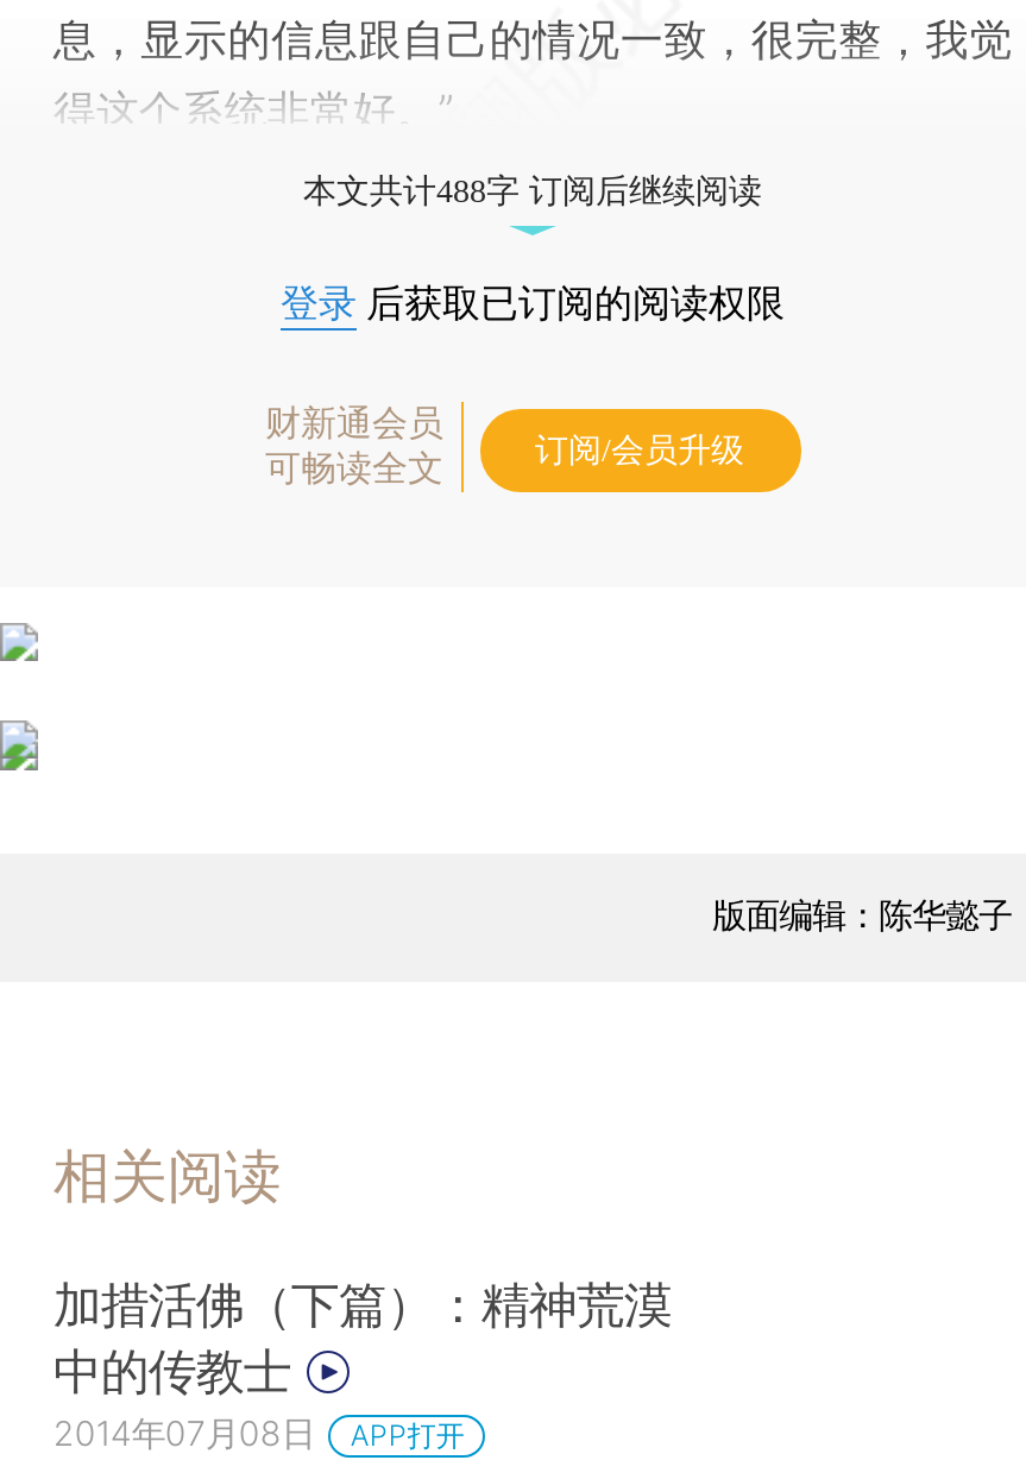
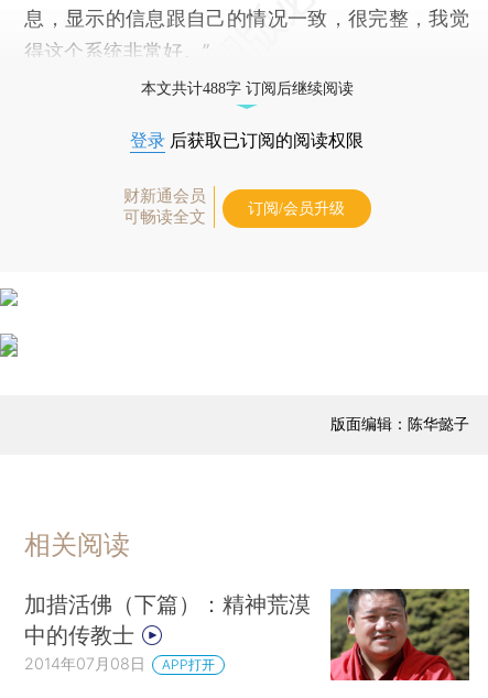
none -> [329,588,470,681] [image]

